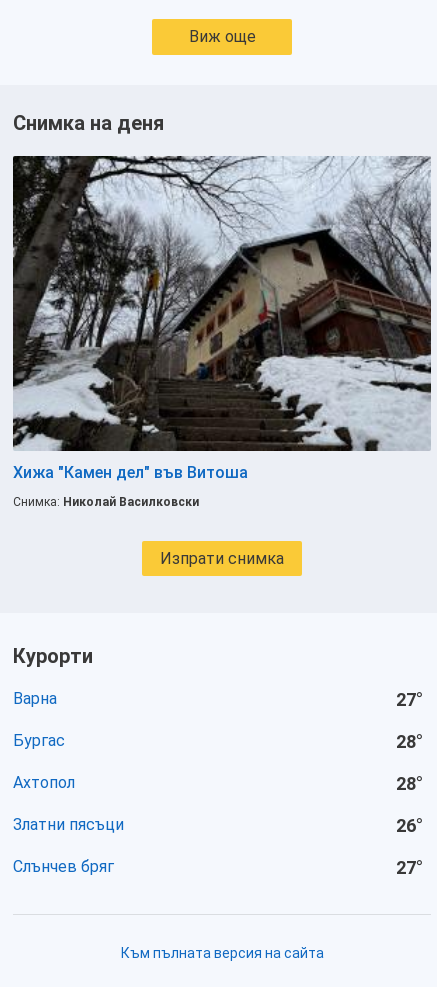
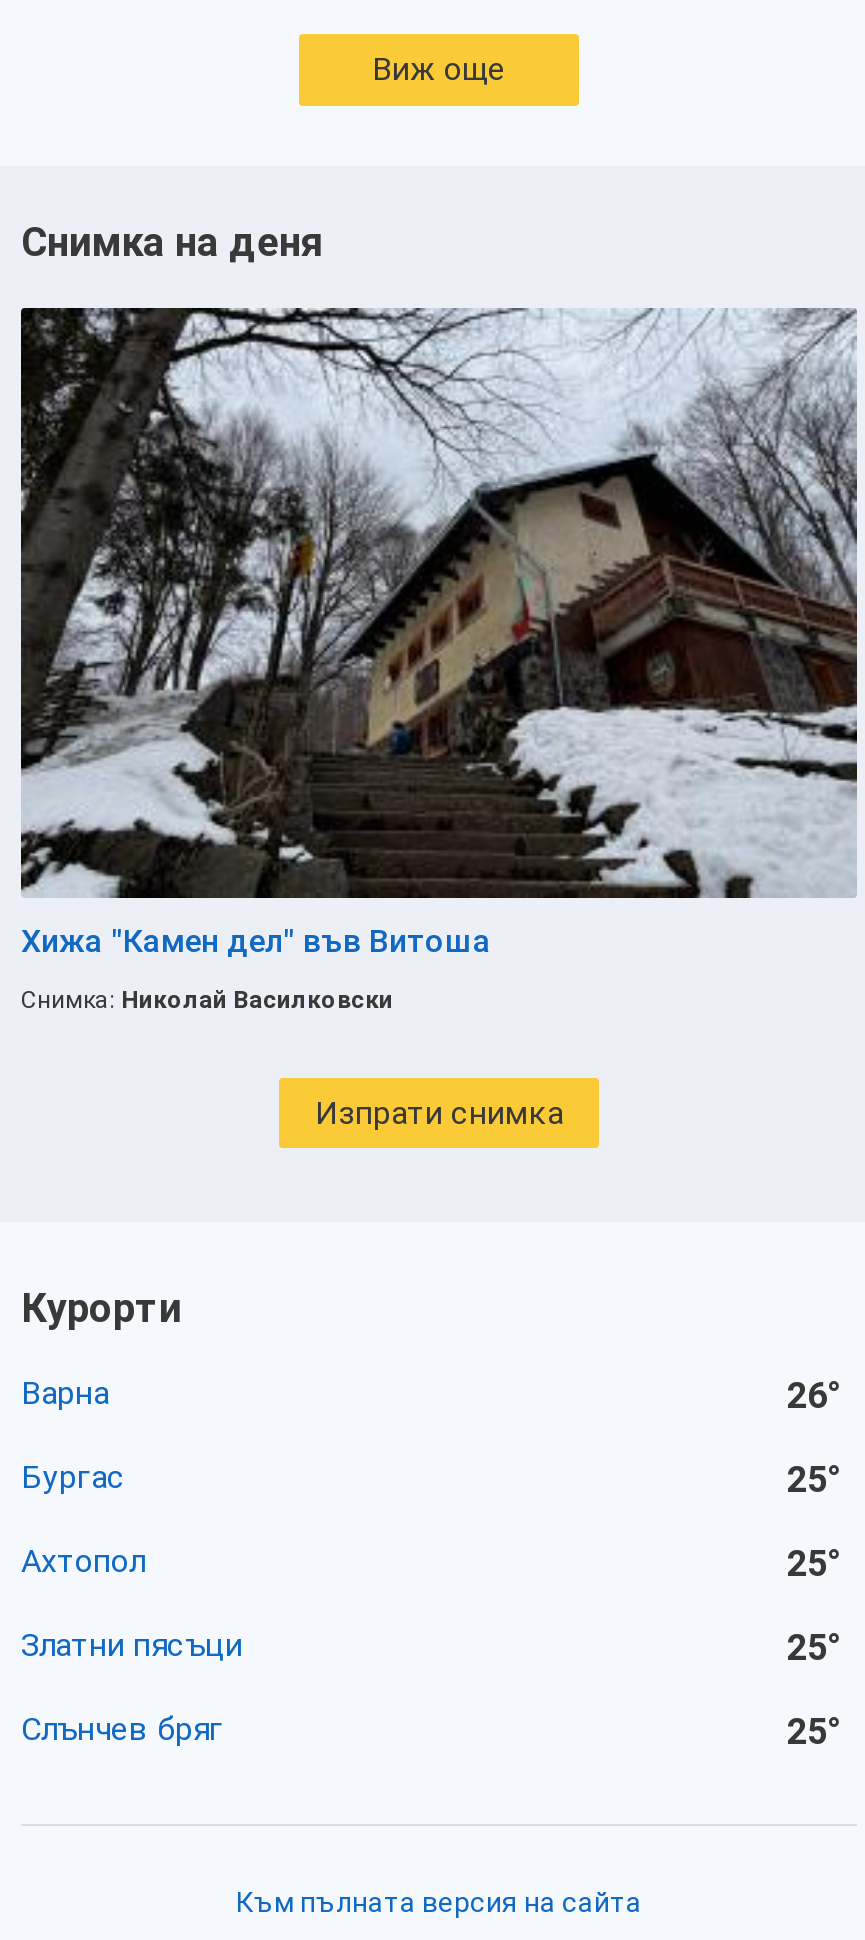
[396,689,423,710] 27° -> [787,1374,841,1416] 26°
[396,731,423,752] 28° -> [787,1458,841,1500] 25°
[396,773,423,794] 28° -> [787,1542,841,1584] 25°
[396,815,423,836] 26° -> [787,1626,841,1668] 25°
[396,857,423,878] 27° -> [787,1710,841,1752] 25°

